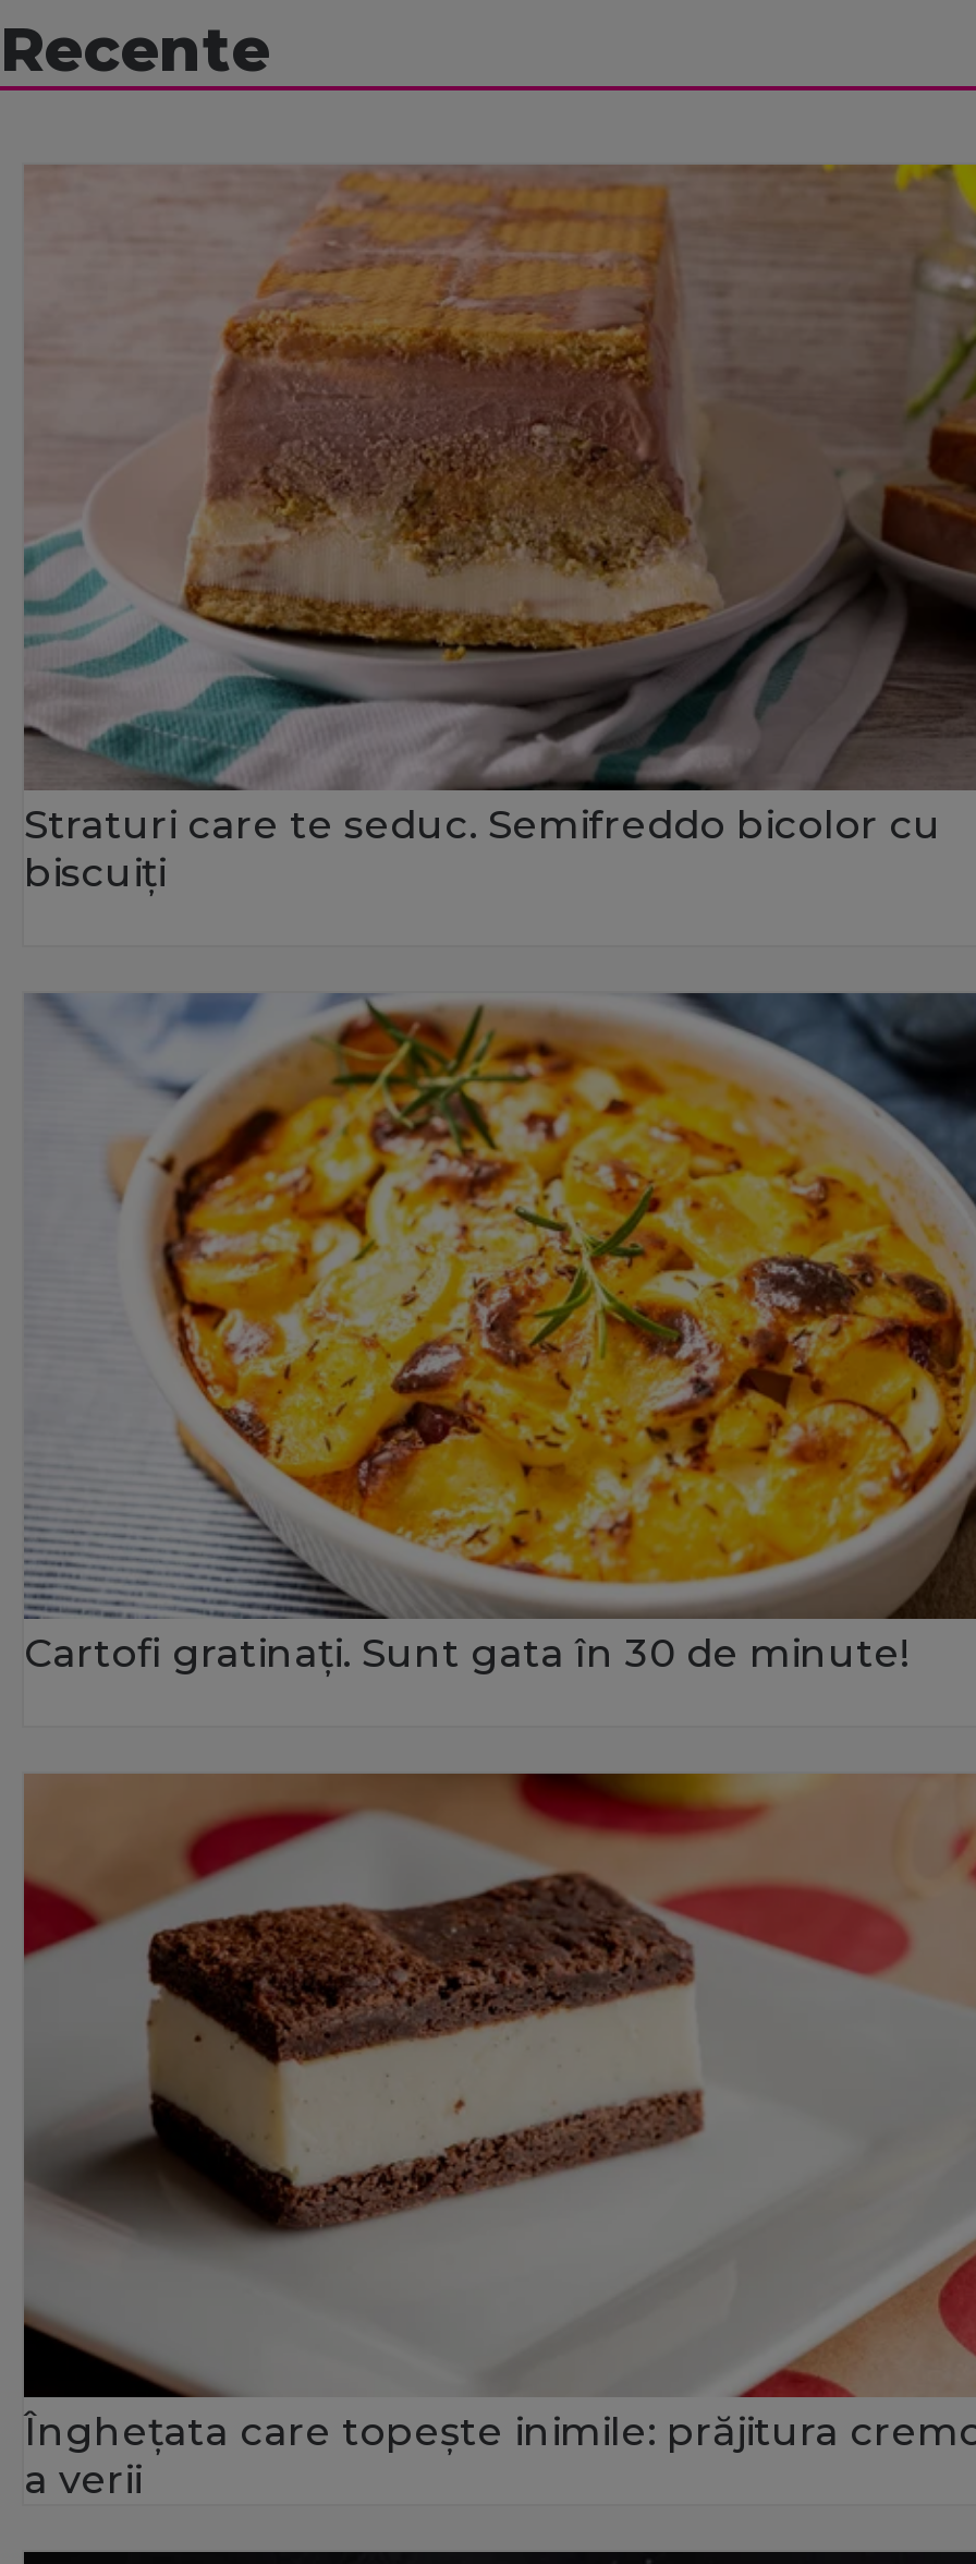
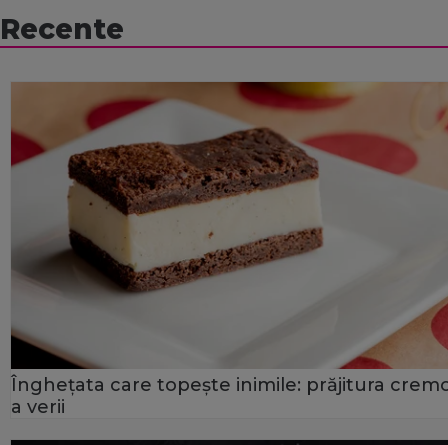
[22,162,969,897] [image] | Straturi care te seduc. Semifreddo bicolor cu | biscuiţi -> none
[24,991,969,1677] [image] | Cartofi gratinați. Sunt gata în 30 de minute! -> none

